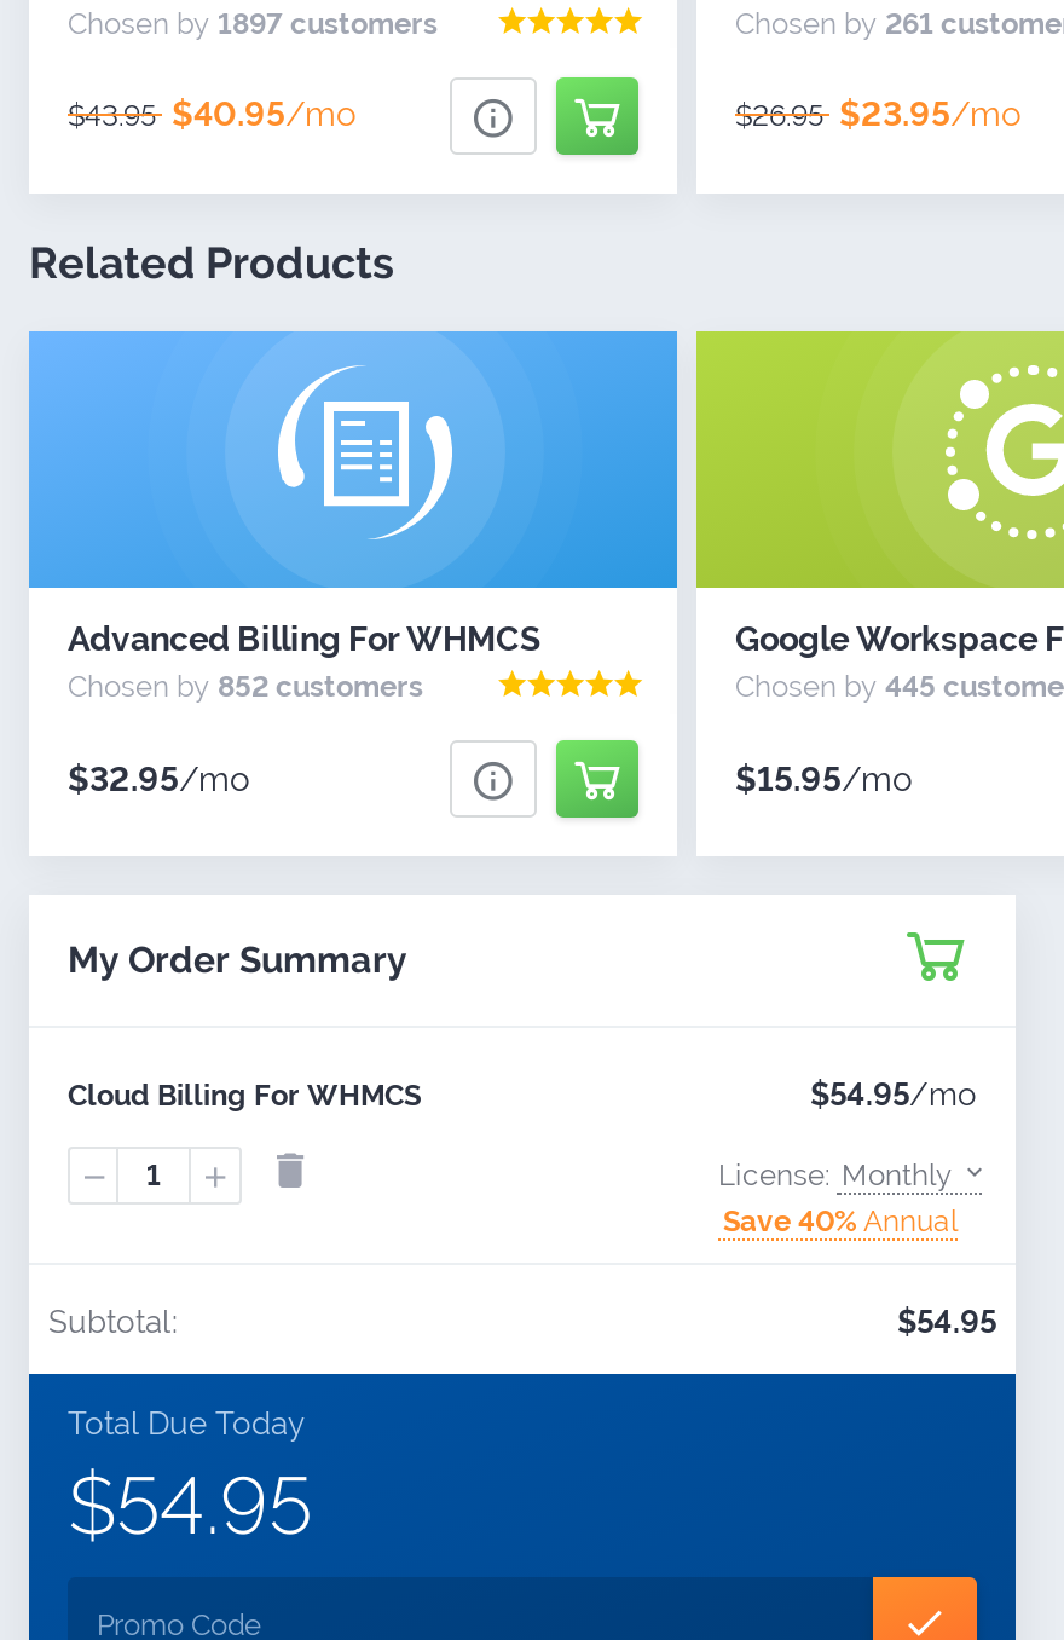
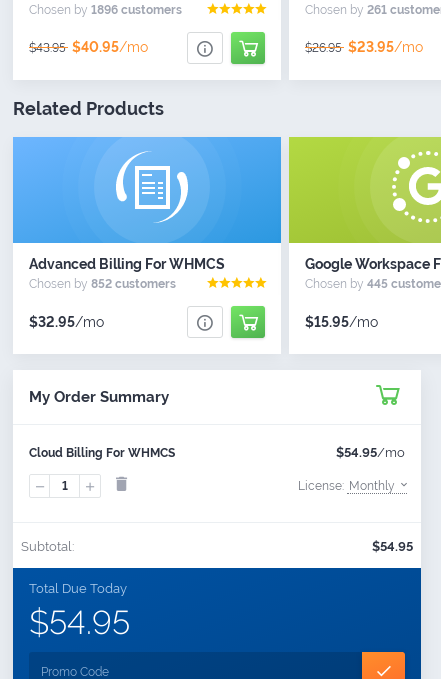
[68,7,438,41] Chosen by 1897 customers -> [29,3,182,17] Chosen by 1896 customers
[723,1205,958,1238] Save 40% Annual -> none

